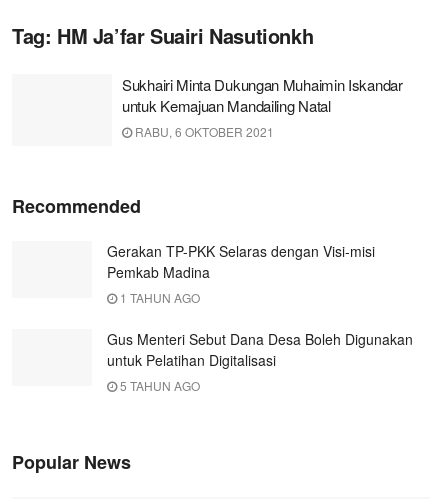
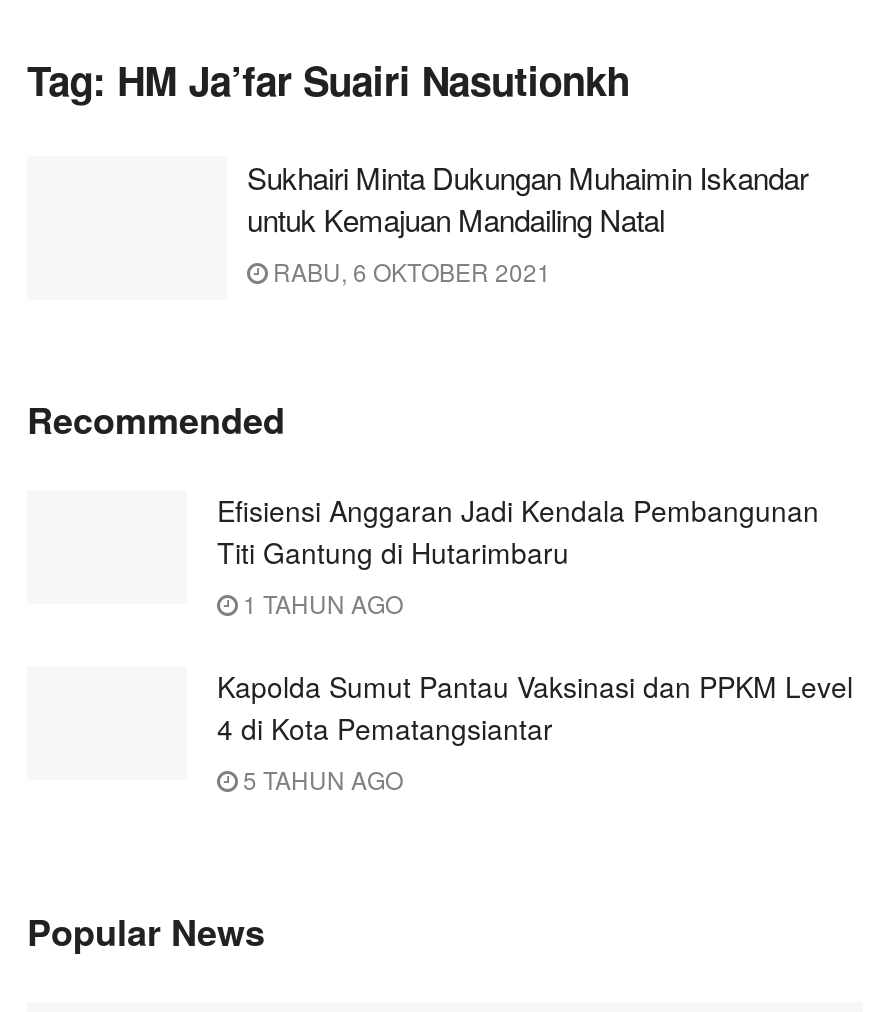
[107,240,375,281] Gerakan TP-PKK Selaras dengan Visi-misi | Pemkab Madina -> [217,489,819,571] Efisiensi Anggaran Jadi Kendala Pembangunan | Titi Gantung di Hutarimbaru
[107,328,413,369] Gus Menteri Sebut Dana Desa Boleh Digunakan | untuk Pelatihan Digitalisasi -> [217,665,853,747] Kapolda Sumut Pantau Vaksinasi dan PPKM Level | 4 di Kota Pematangsiantar

